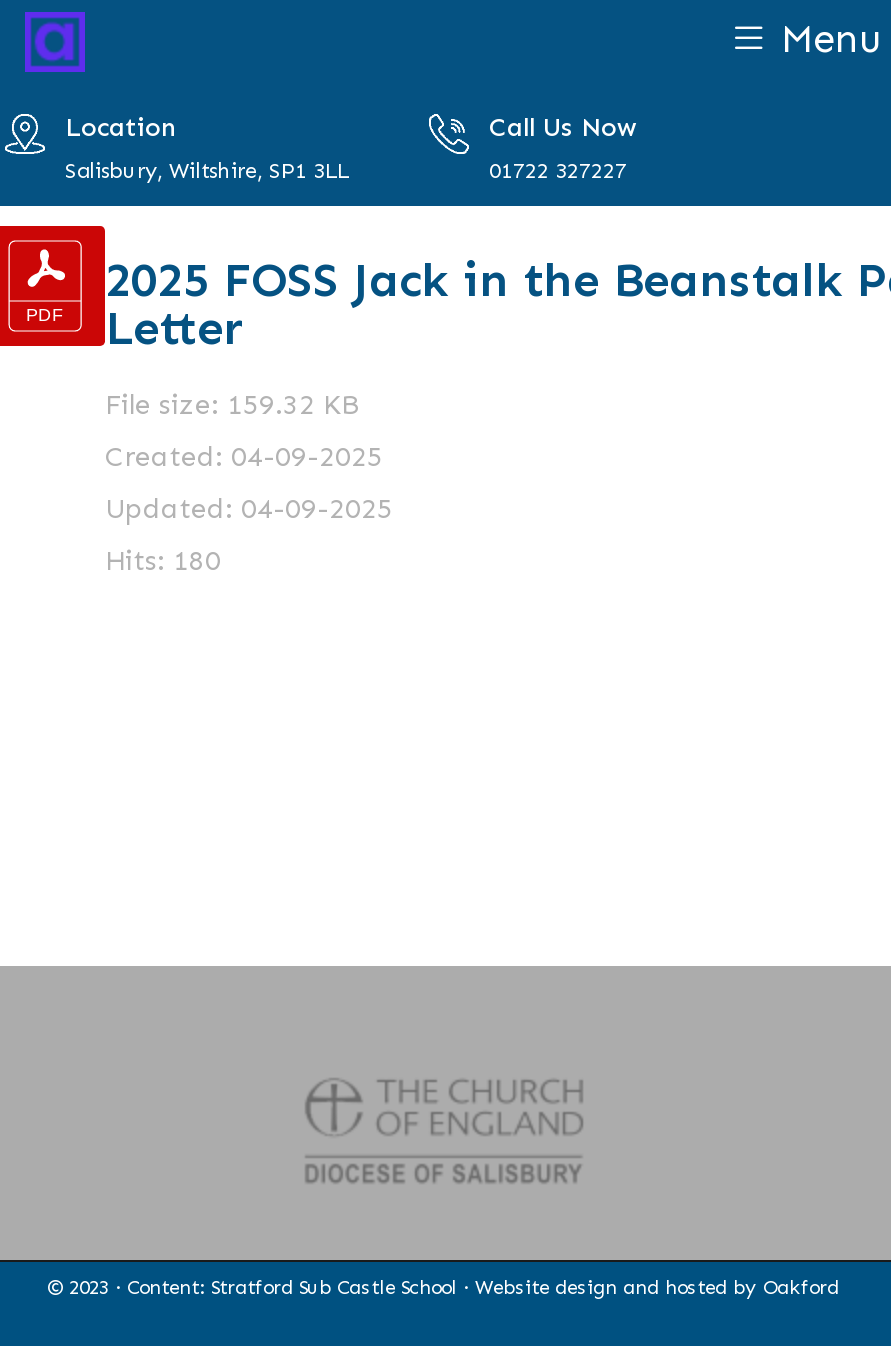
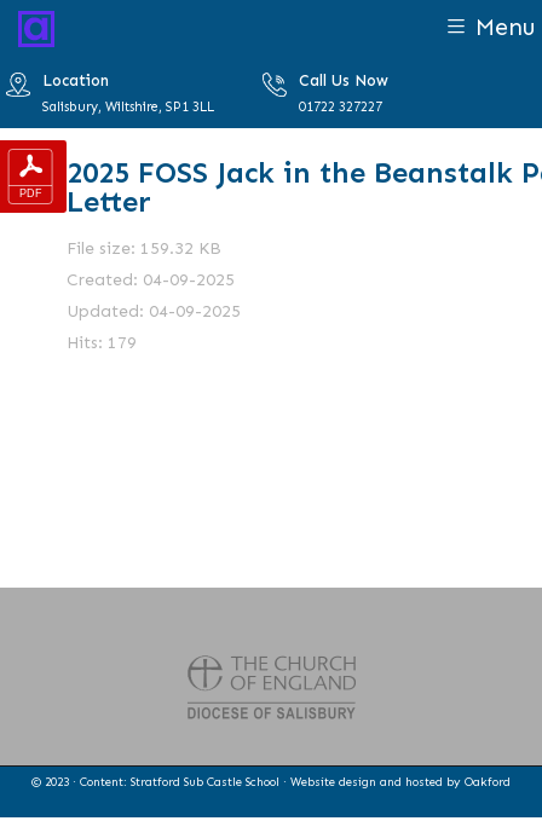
[105,544,221,578] Hits: 180 -> [67,333,137,353] Hits: 179

